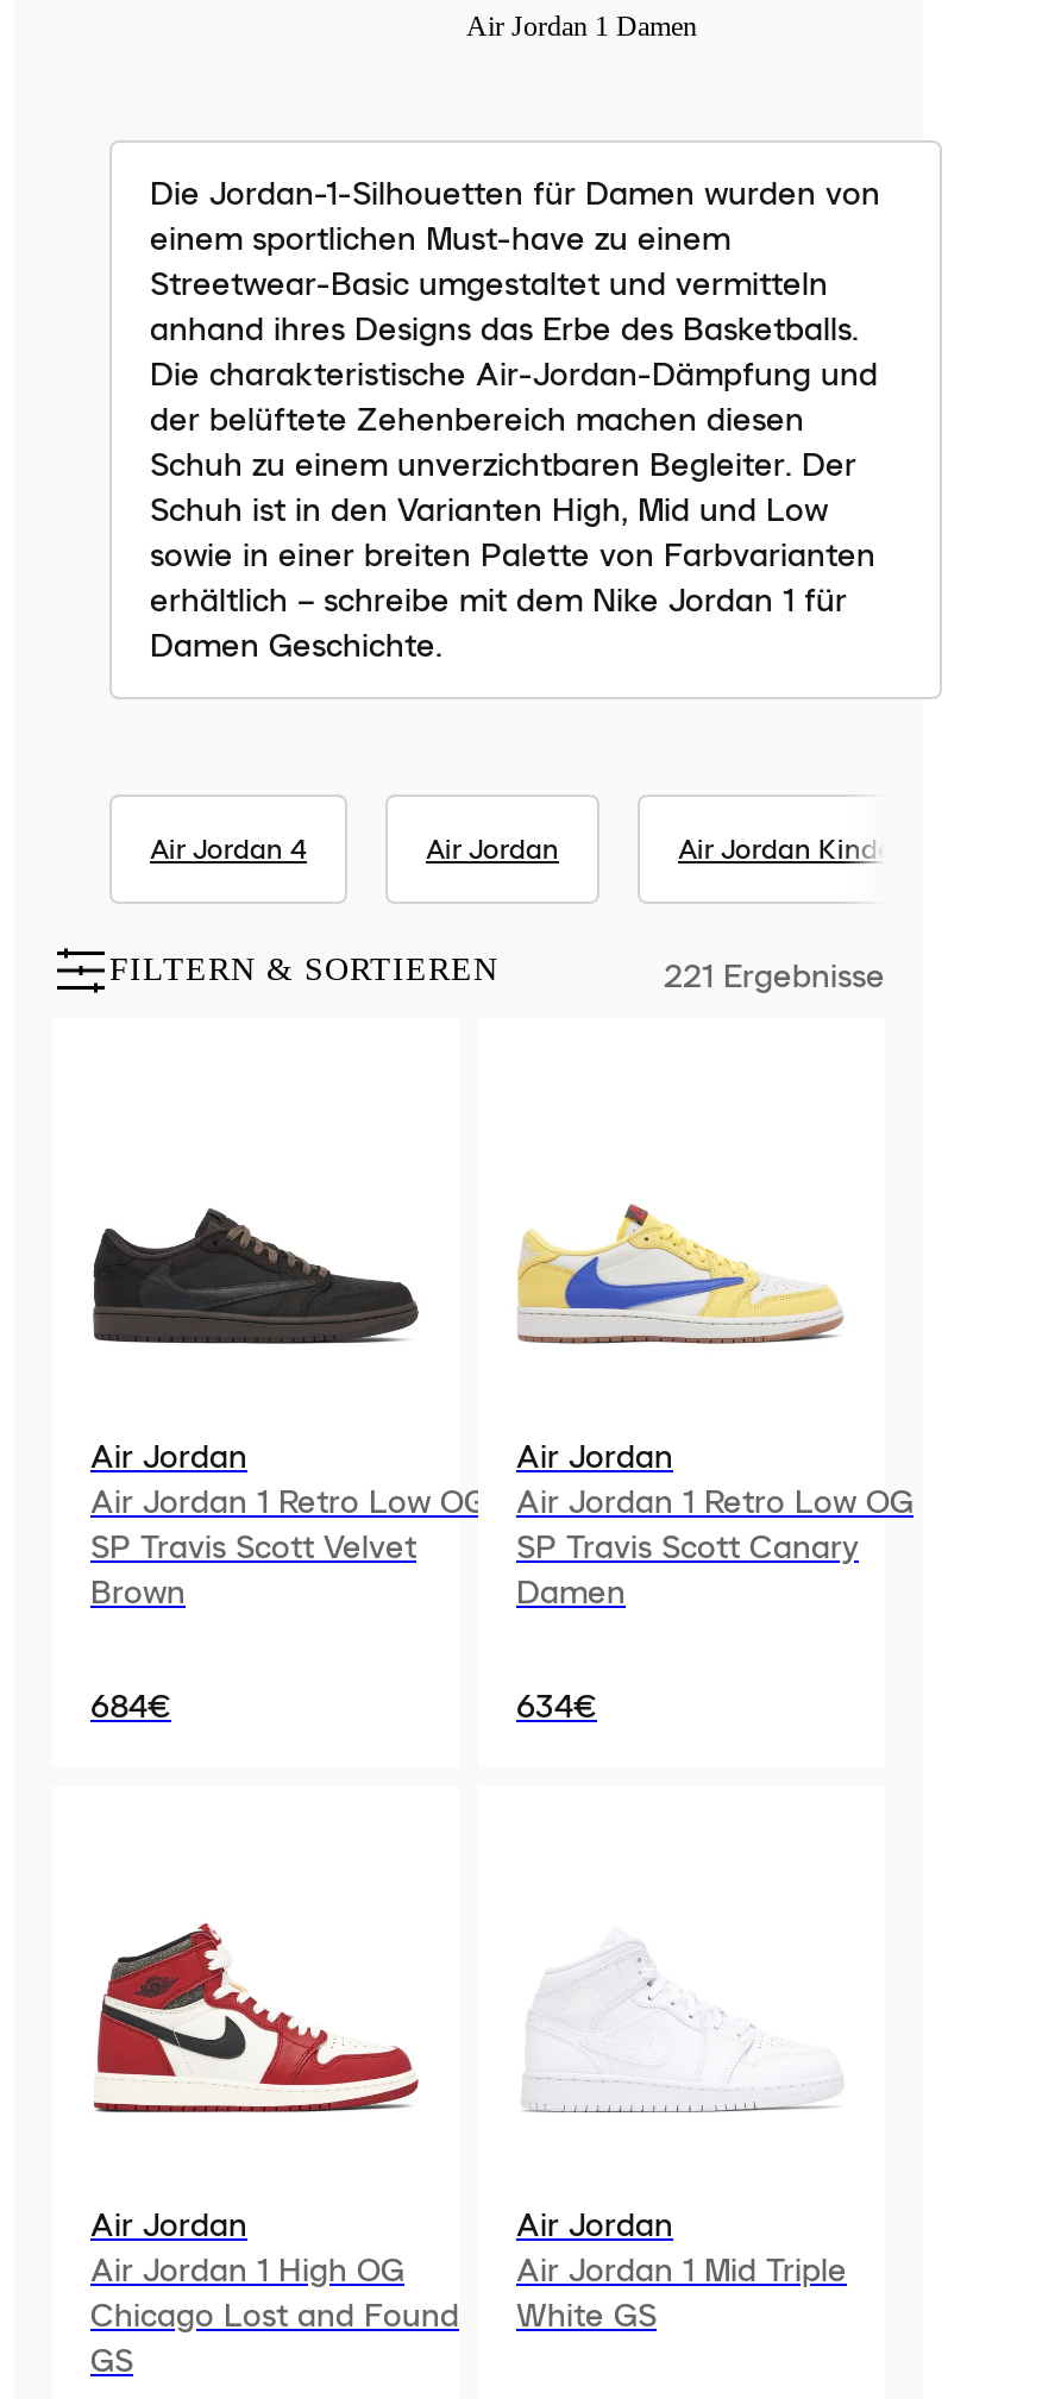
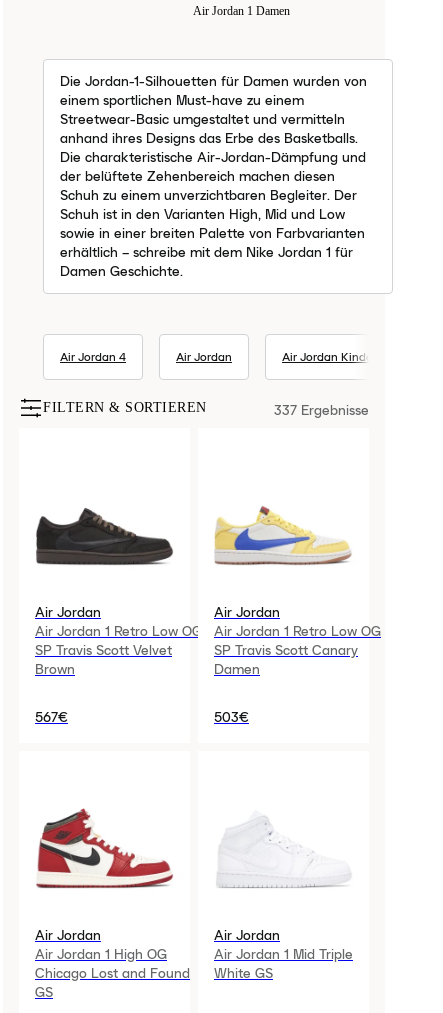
[664,954,885,997] 221 Ergebnisse -> [274,401,369,419] 337 Ergebnisse
[90,1684,171,1727] 684€ -> [35,708,68,726] 567€
[516,1684,597,1727] 634€ -> [214,708,249,726] 503€

